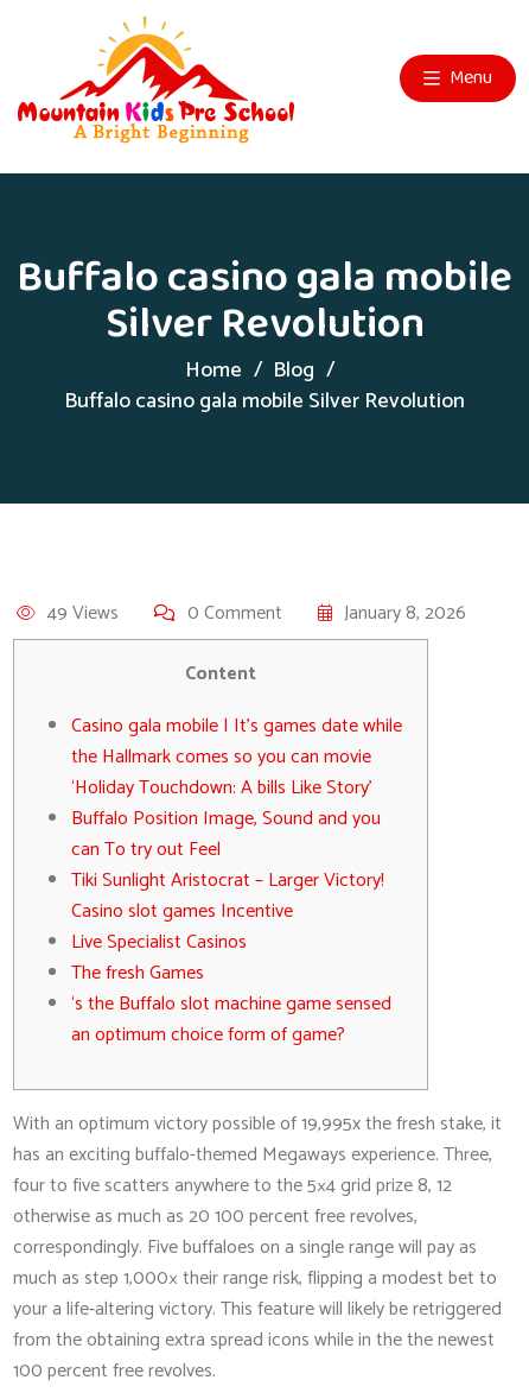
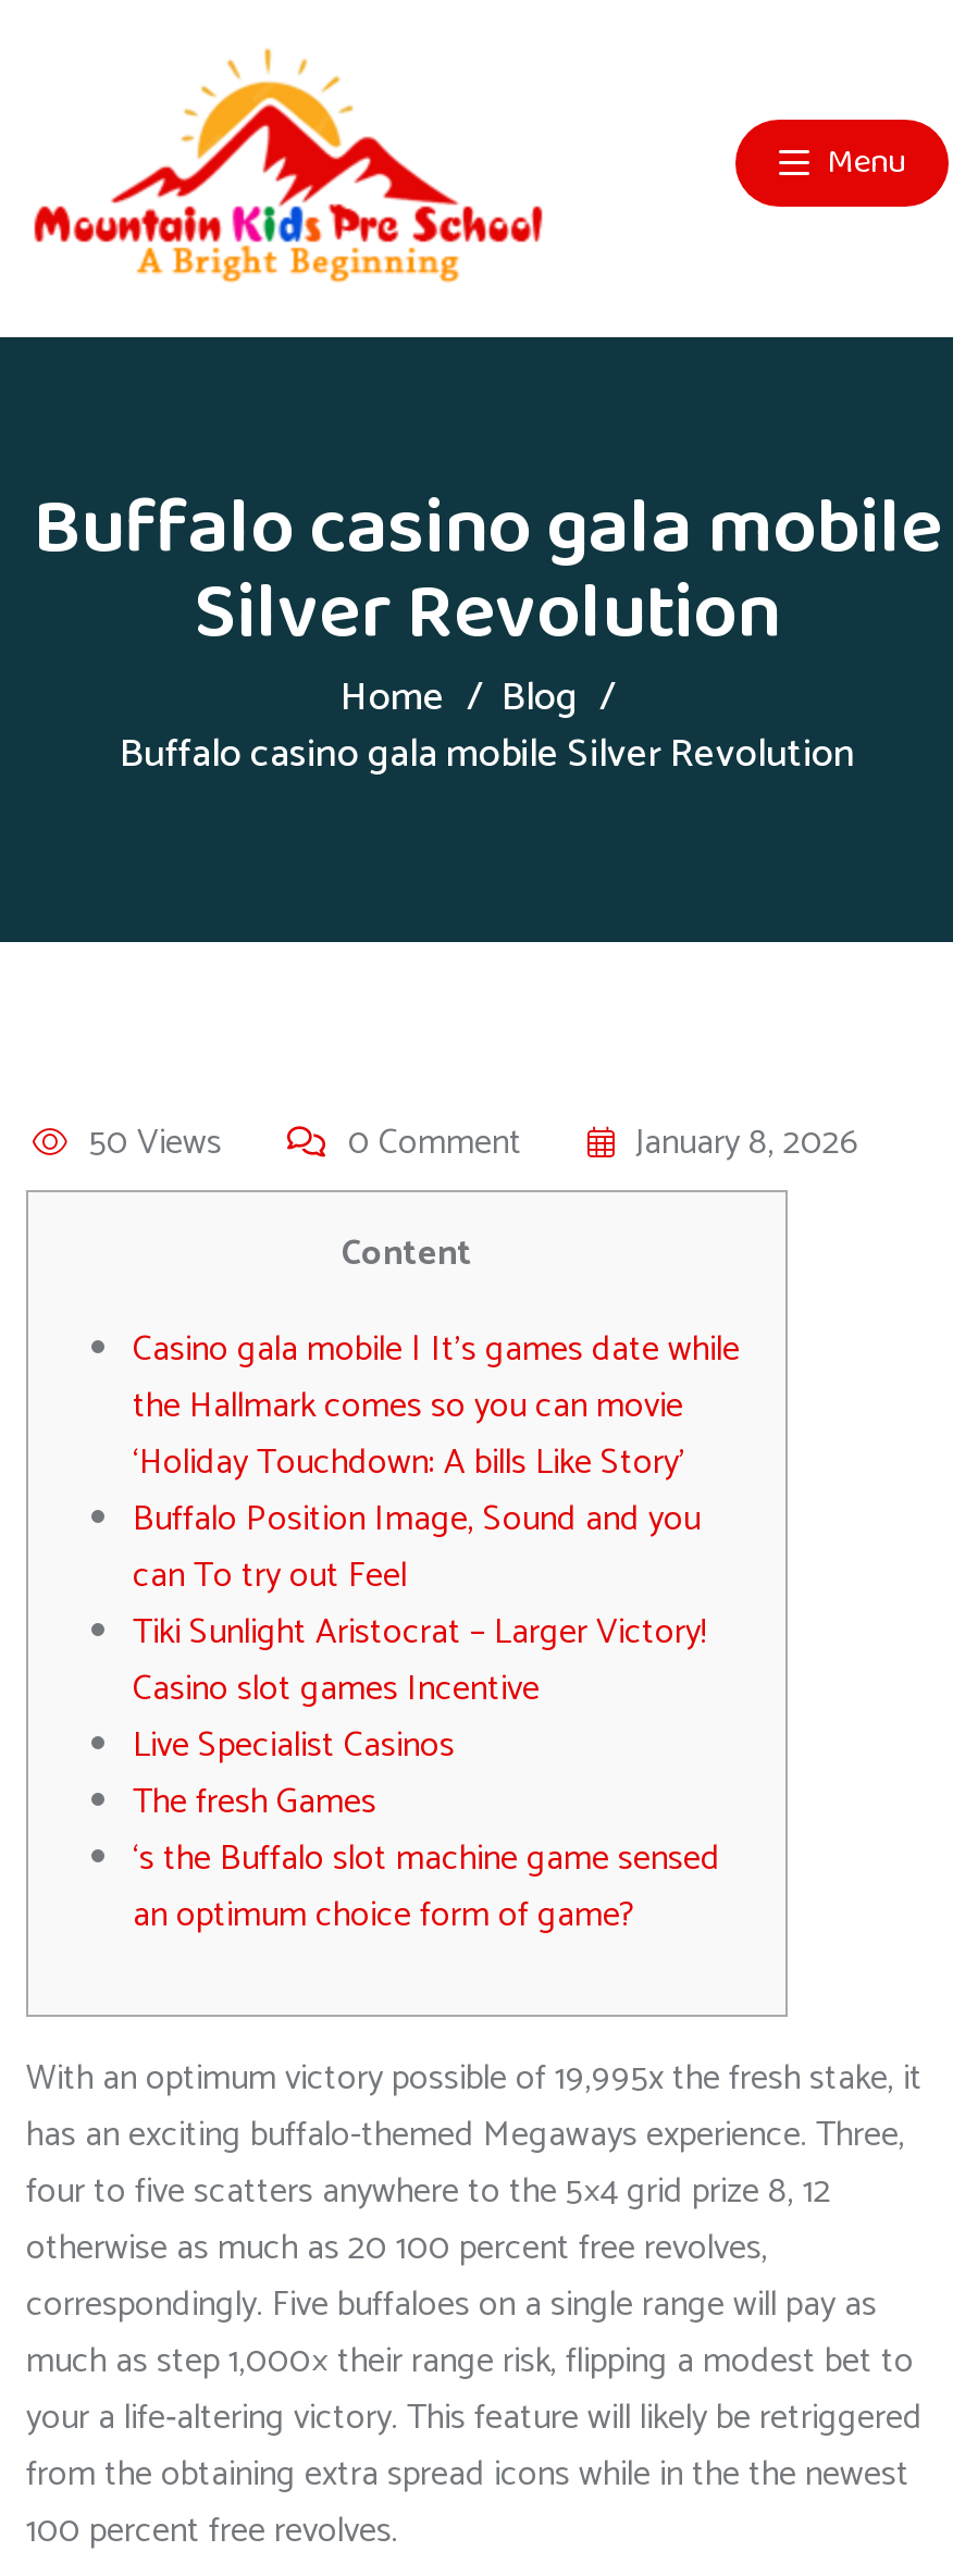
[47,597,119,629] 49 Views -> [89,1114,222,1172] 50 Views

